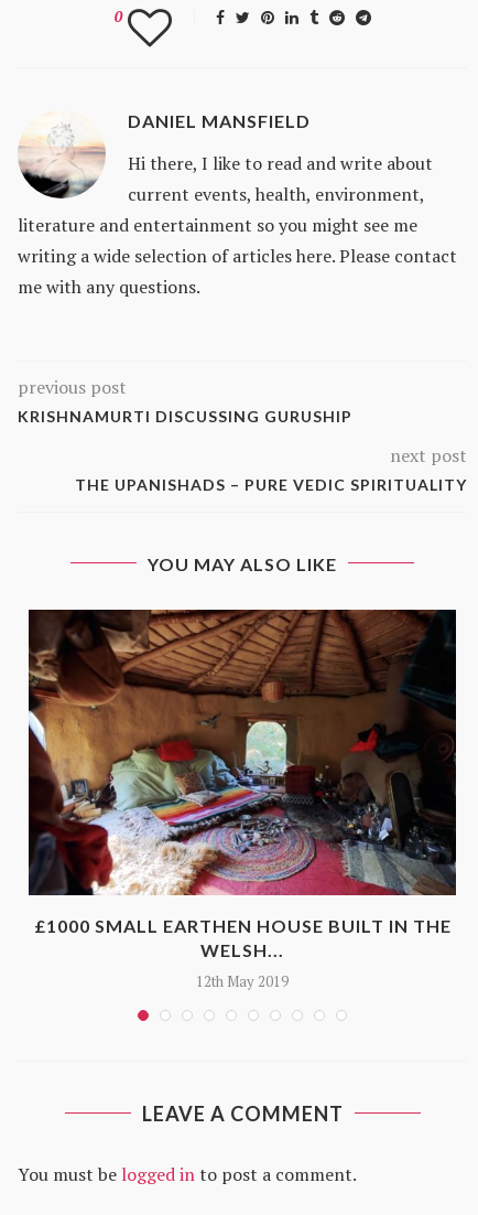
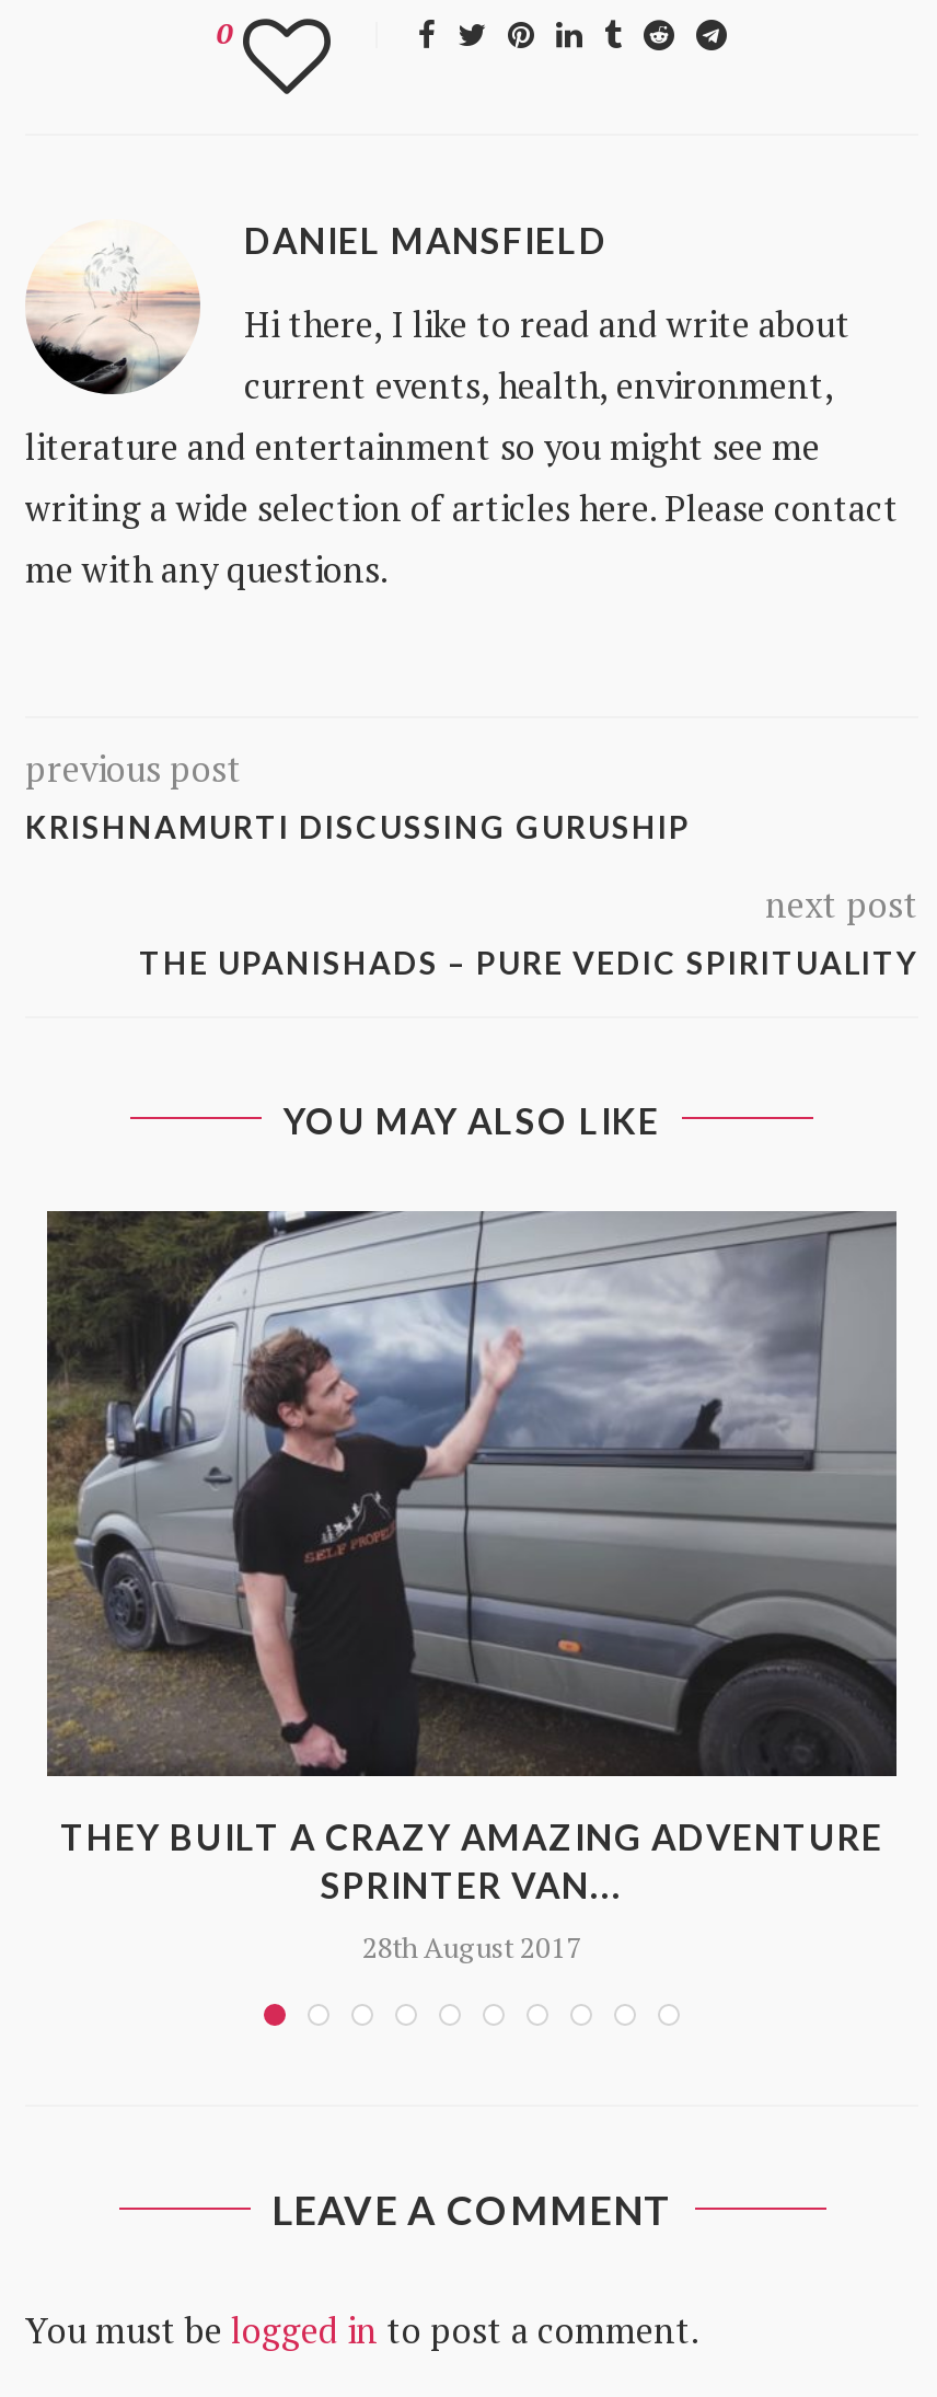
[28,609,457,960] [image] | £1000 SMALL EARTHEN HOUSE BUILT IN THE | WELSH... -> [45,1208,899,1905] [image] | THEY BUILT A CRAZY AMAZING ADVENTURE | SPRINTER VAN...
[196,971,289,991] 12th May 2019 -> [362,1927,581,1967] 28th August 2017

